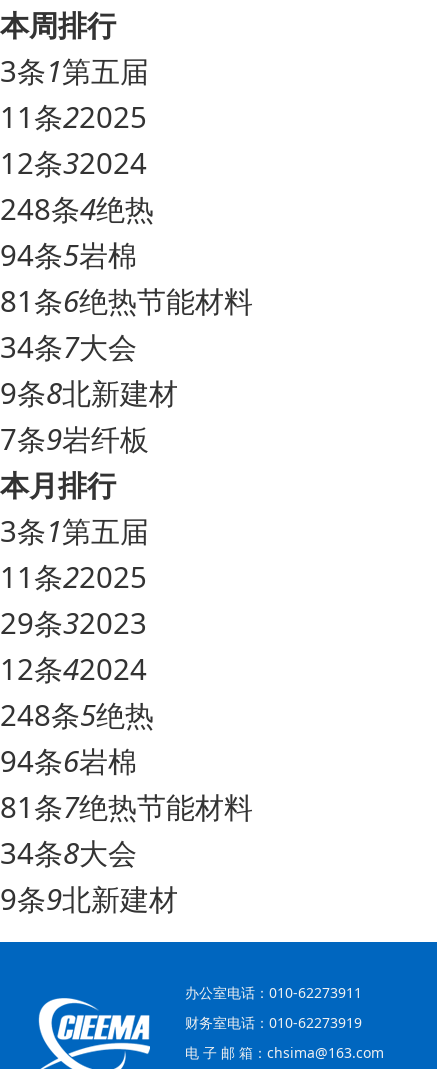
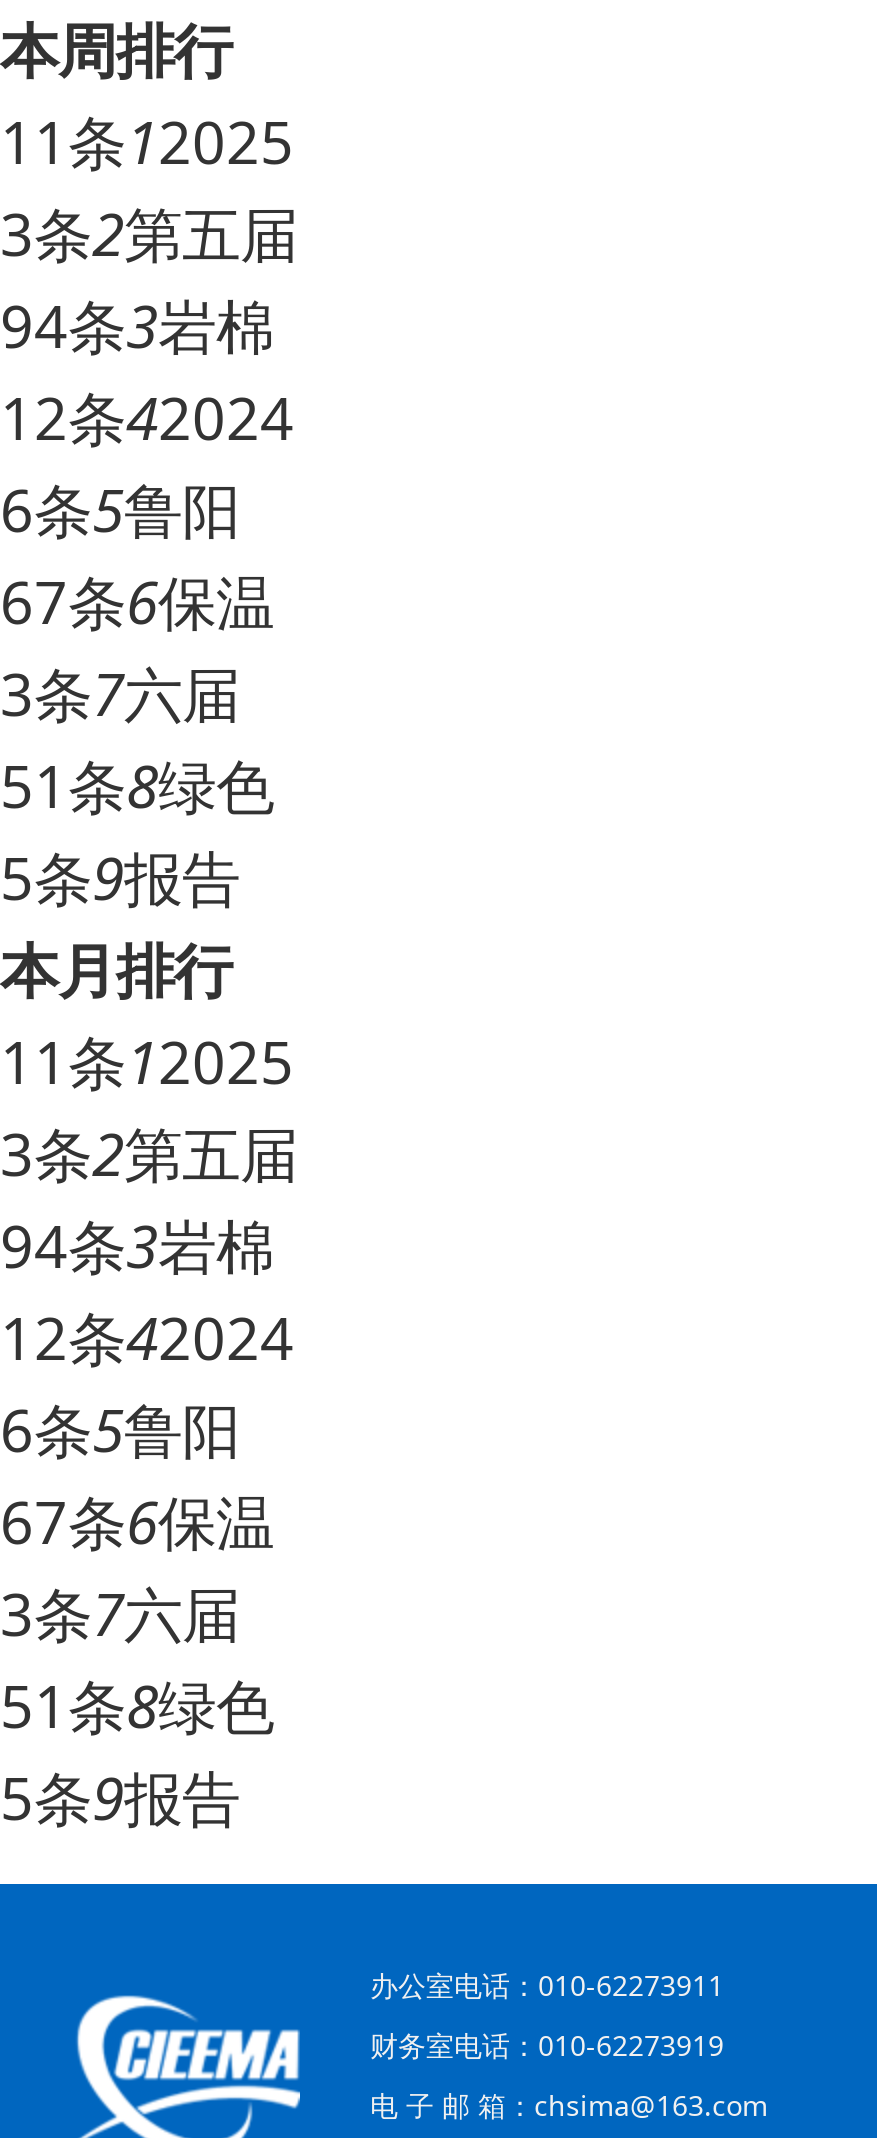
[0,50,253,458] 3条1第五届 | 11条22025 | 12条32024 | 248条4绝热 | 94条5岩棉 | 81条6绝热节能材料 | 34条7大会 | 9条8北新建材 | 7条9岩纤板 -> [0,101,298,917] 11条12025 | 3条2第五届 | 94条3岩棉 | 12条42024 | 6条5鲁阳 | 67条6保温 | 3条7六届 | 51条8绿色 | 5条9报告
[0,510,149,642] 3条1第五届 | 11条22025 | 29条32023 -> [0,1021,298,1285] 11条12025 | 3条2第五届 | 94条3岩棉
[0,694,253,918] 248条5绝热 | 94条6岩棉 | 81条7绝热节能材料 | 34条8大会 | 9条9北新建材 -> [0,1389,274,1837] 6条5鲁阳 | 67条6保温 | 3条7六届 | 51条8绿色 | 5条9报告

